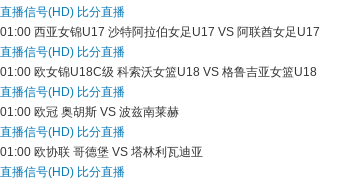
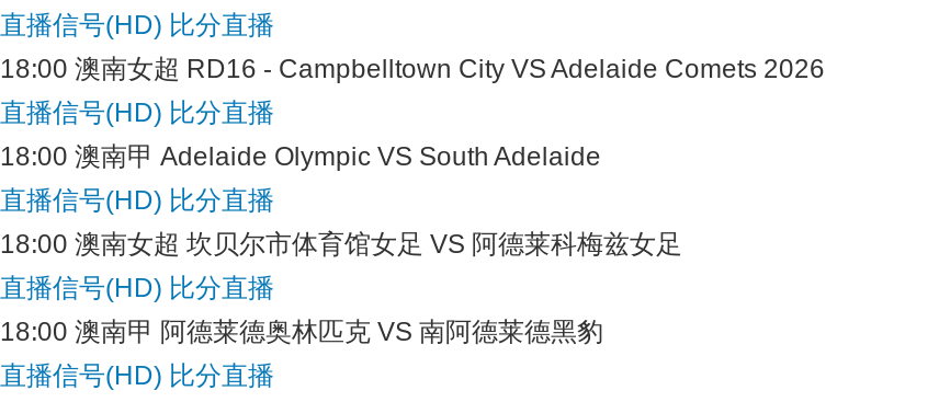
[0,25,320,39] 01:00 西亚女锦U17沙特阿拉伯女足U17 VS 阿联酋女足U17 -> [0,54,825,84] 18:00 澳南女超RD16 - Campbelltown City VS Adelaide Comets 2026
[0,65,317,79] 01:00 欧女锦U18C级科索沃女篮U18 VS 格鲁吉亚女篮U18 -> [0,141,601,172] 18:00 澳南甲Adelaide Olympic VS South Adelaide
[0,105,179,119] 01:00 欧冠奥胡斯 VS 波兹南莱赫 -> [0,229,682,260] 18:00 澳南女超坎贝尔市体育馆女足 VS 阿德莱科梅兹女足
[0,145,203,159] 01:00 欧协联哥德堡 VS 塔林利瓦迪亚 -> [0,317,603,347] 18:00 澳南甲阿德莱德奥林匹克 VS 南阿德莱德黑豹

